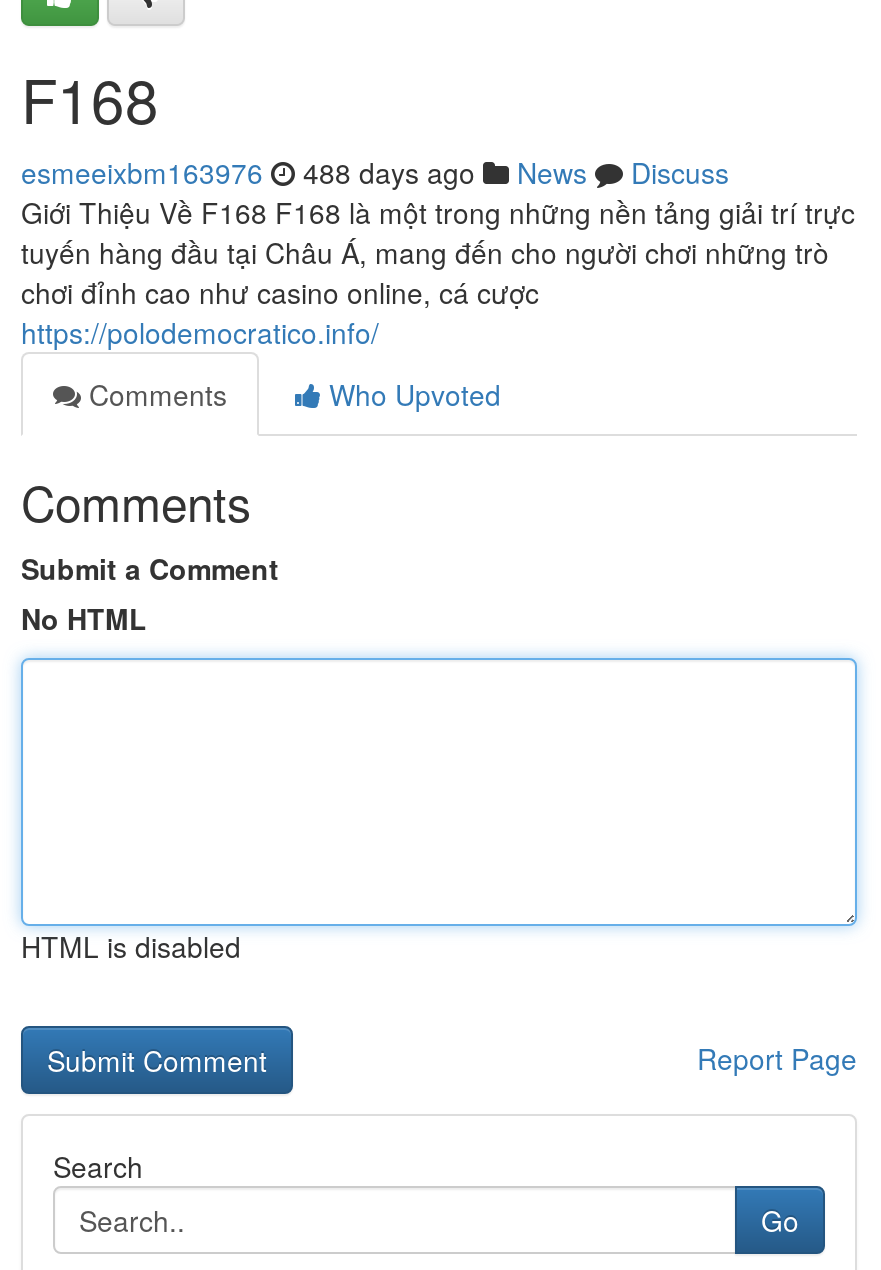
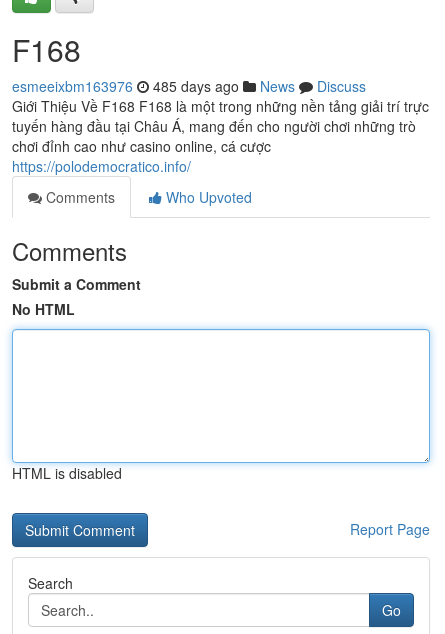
[21,152,729,192] esmeeixbm163976 488 days ago News Discuss -> [12,76,366,96] esmeeixbm163976 485 days ago News Discuss

